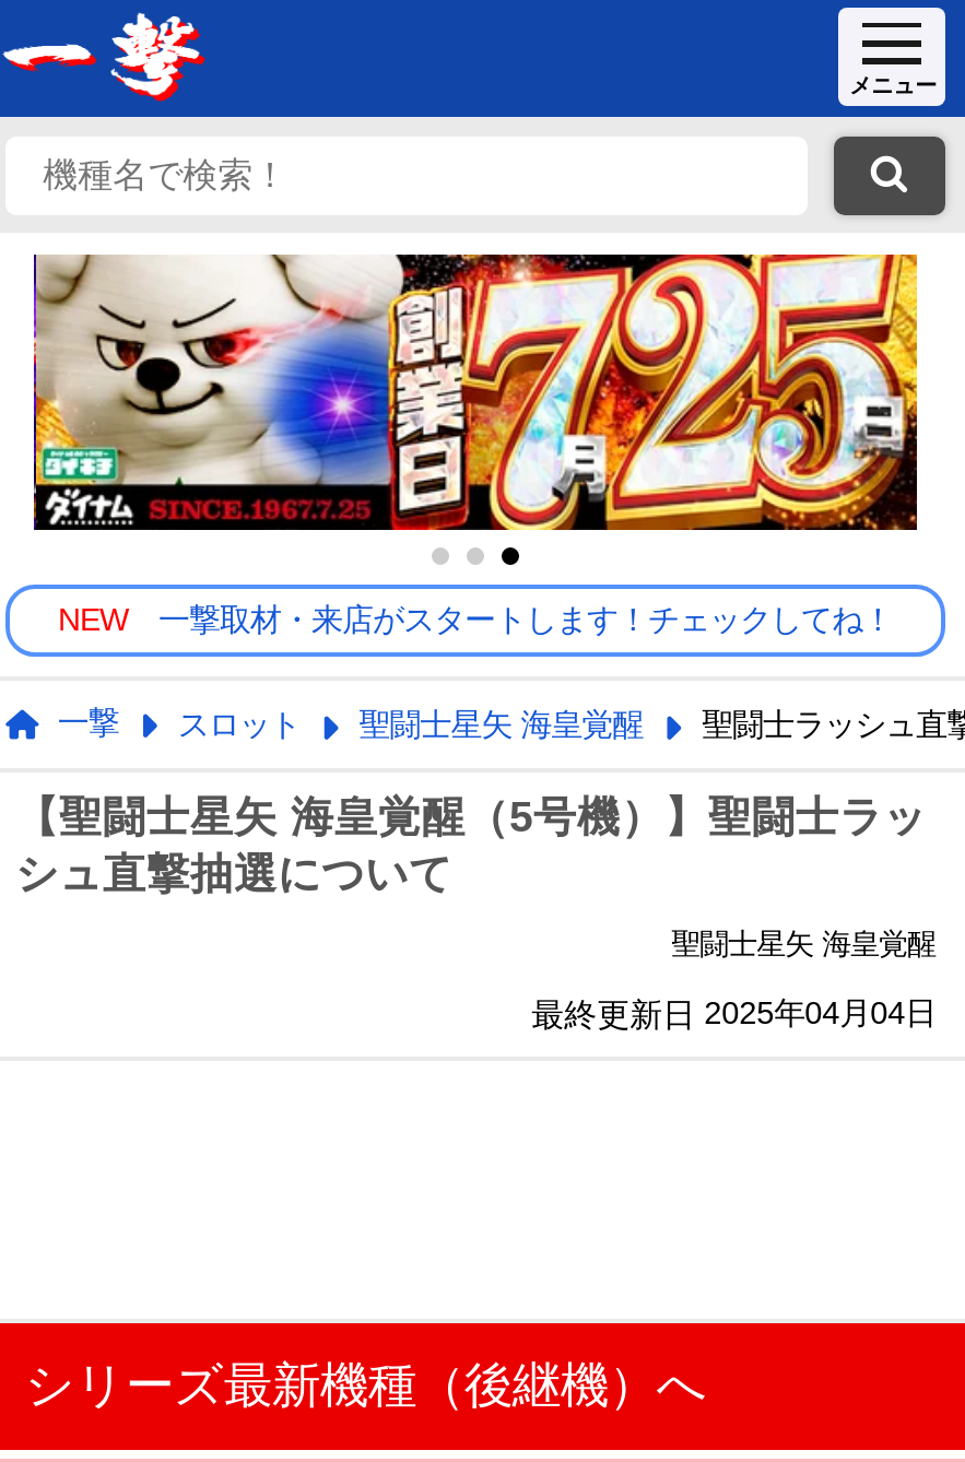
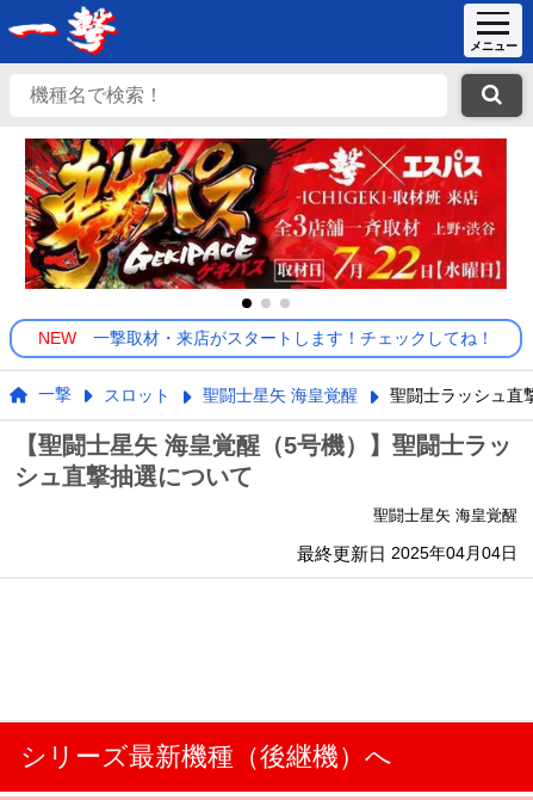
[32,252,919,567] [image] -> [24,137,508,309] [image]

